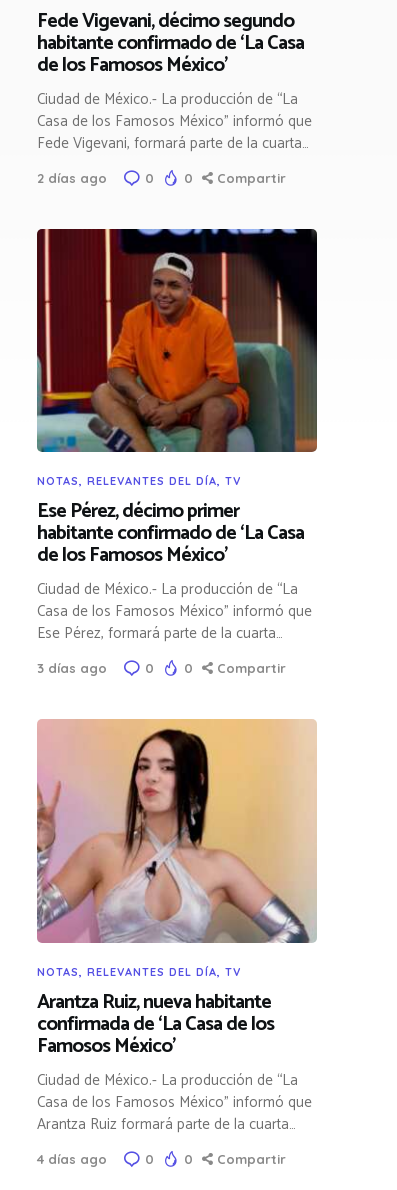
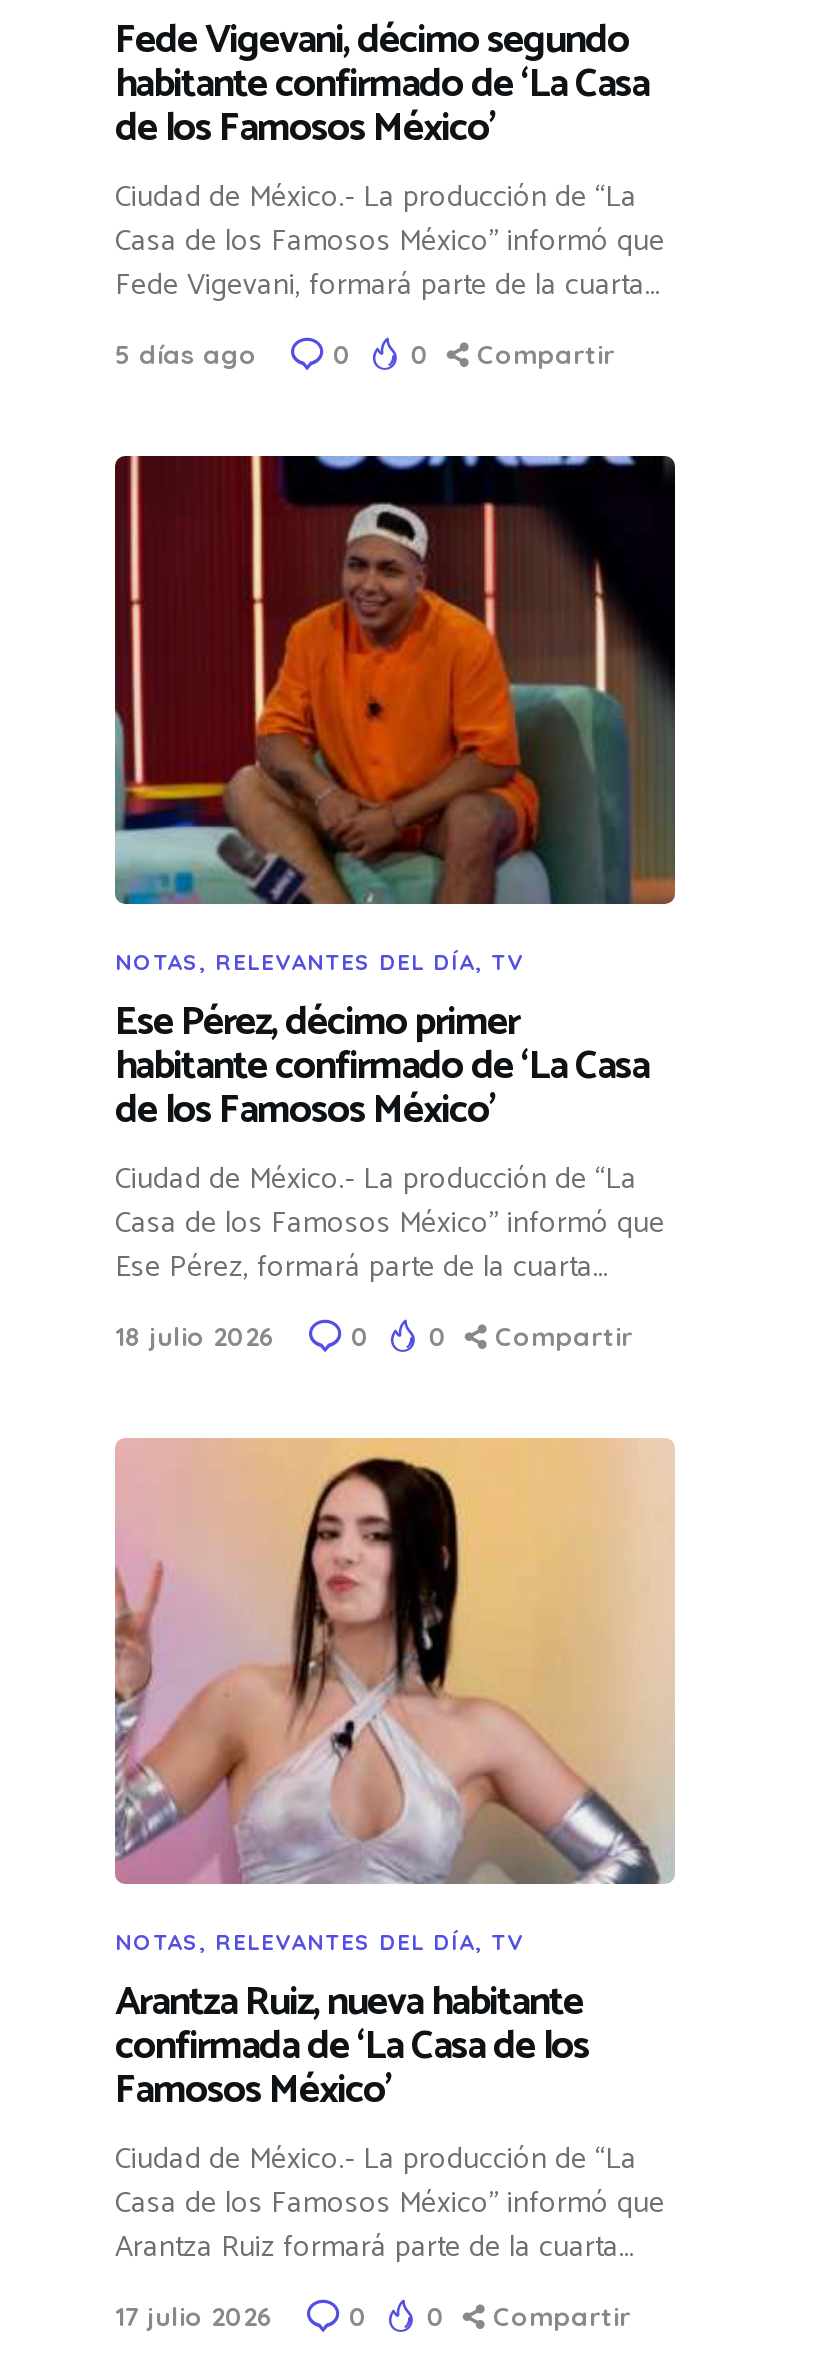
[37,170,107,186] 2 días ago -> [115,338,257,370] 5 días ago
[37,660,107,676] 3 días ago -> [115,1319,275,1351] 18 julio 2026
[37,1150,107,1166] 4 días ago -> [115,2300,273,2332] 17 julio 2026

